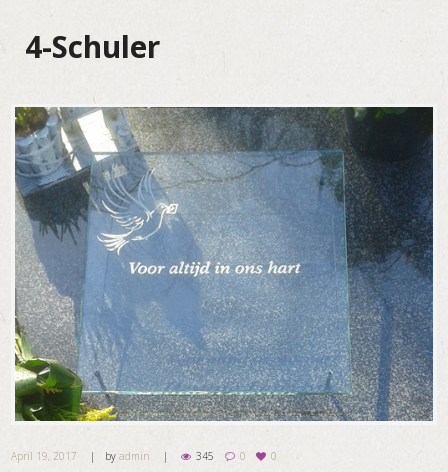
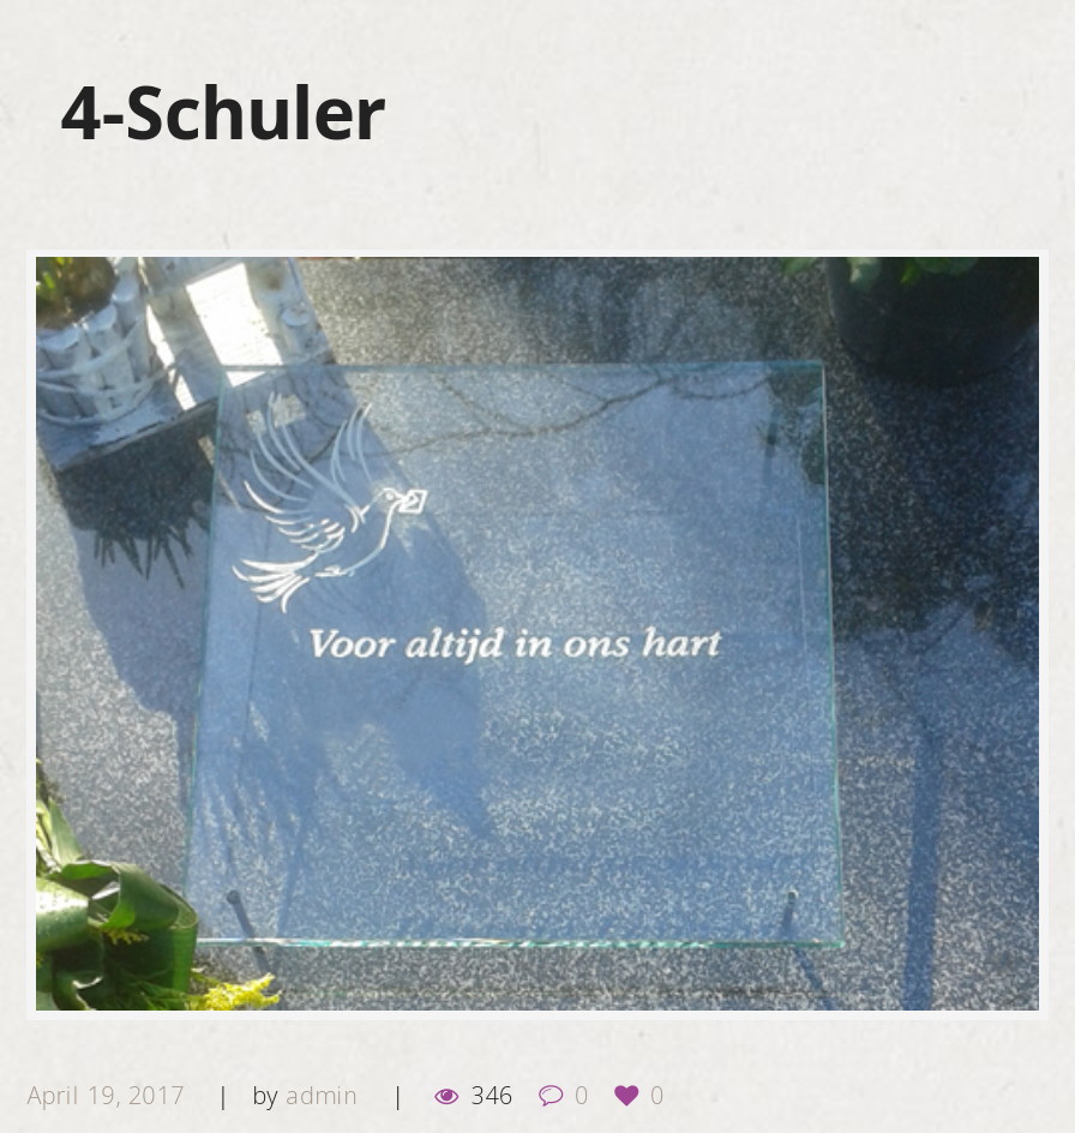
[196,449,277,463] 345 0 0 -> [471,1077,665,1110] 346 0 0

